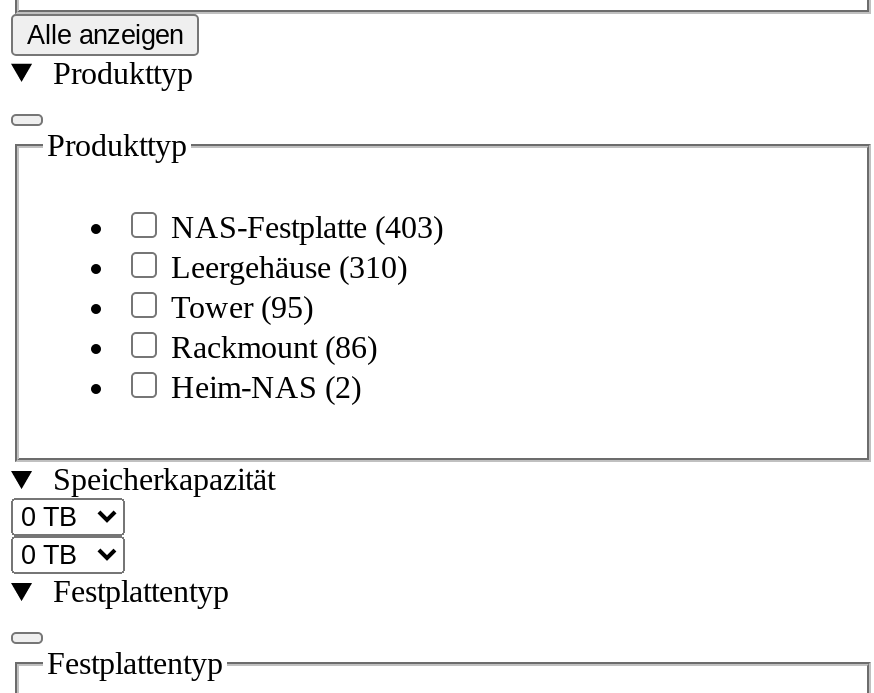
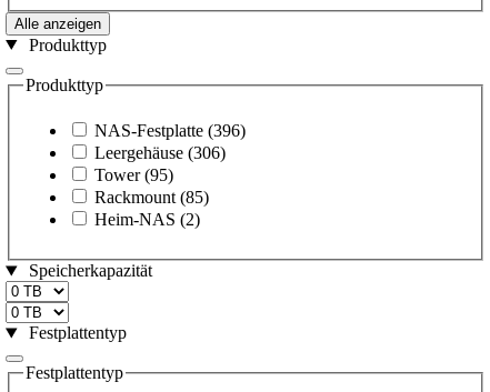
[171,211,443,245] NAS-Festplatte (403) -> [94,121,246,140] NAS-Festplatte (396)
[171,251,407,285] Leergehäuse (310) -> [94,144,226,162] Leergehäuse (306)
[171,331,377,365] Rackmount (86) -> [94,188,209,207] Rackmount (85)

